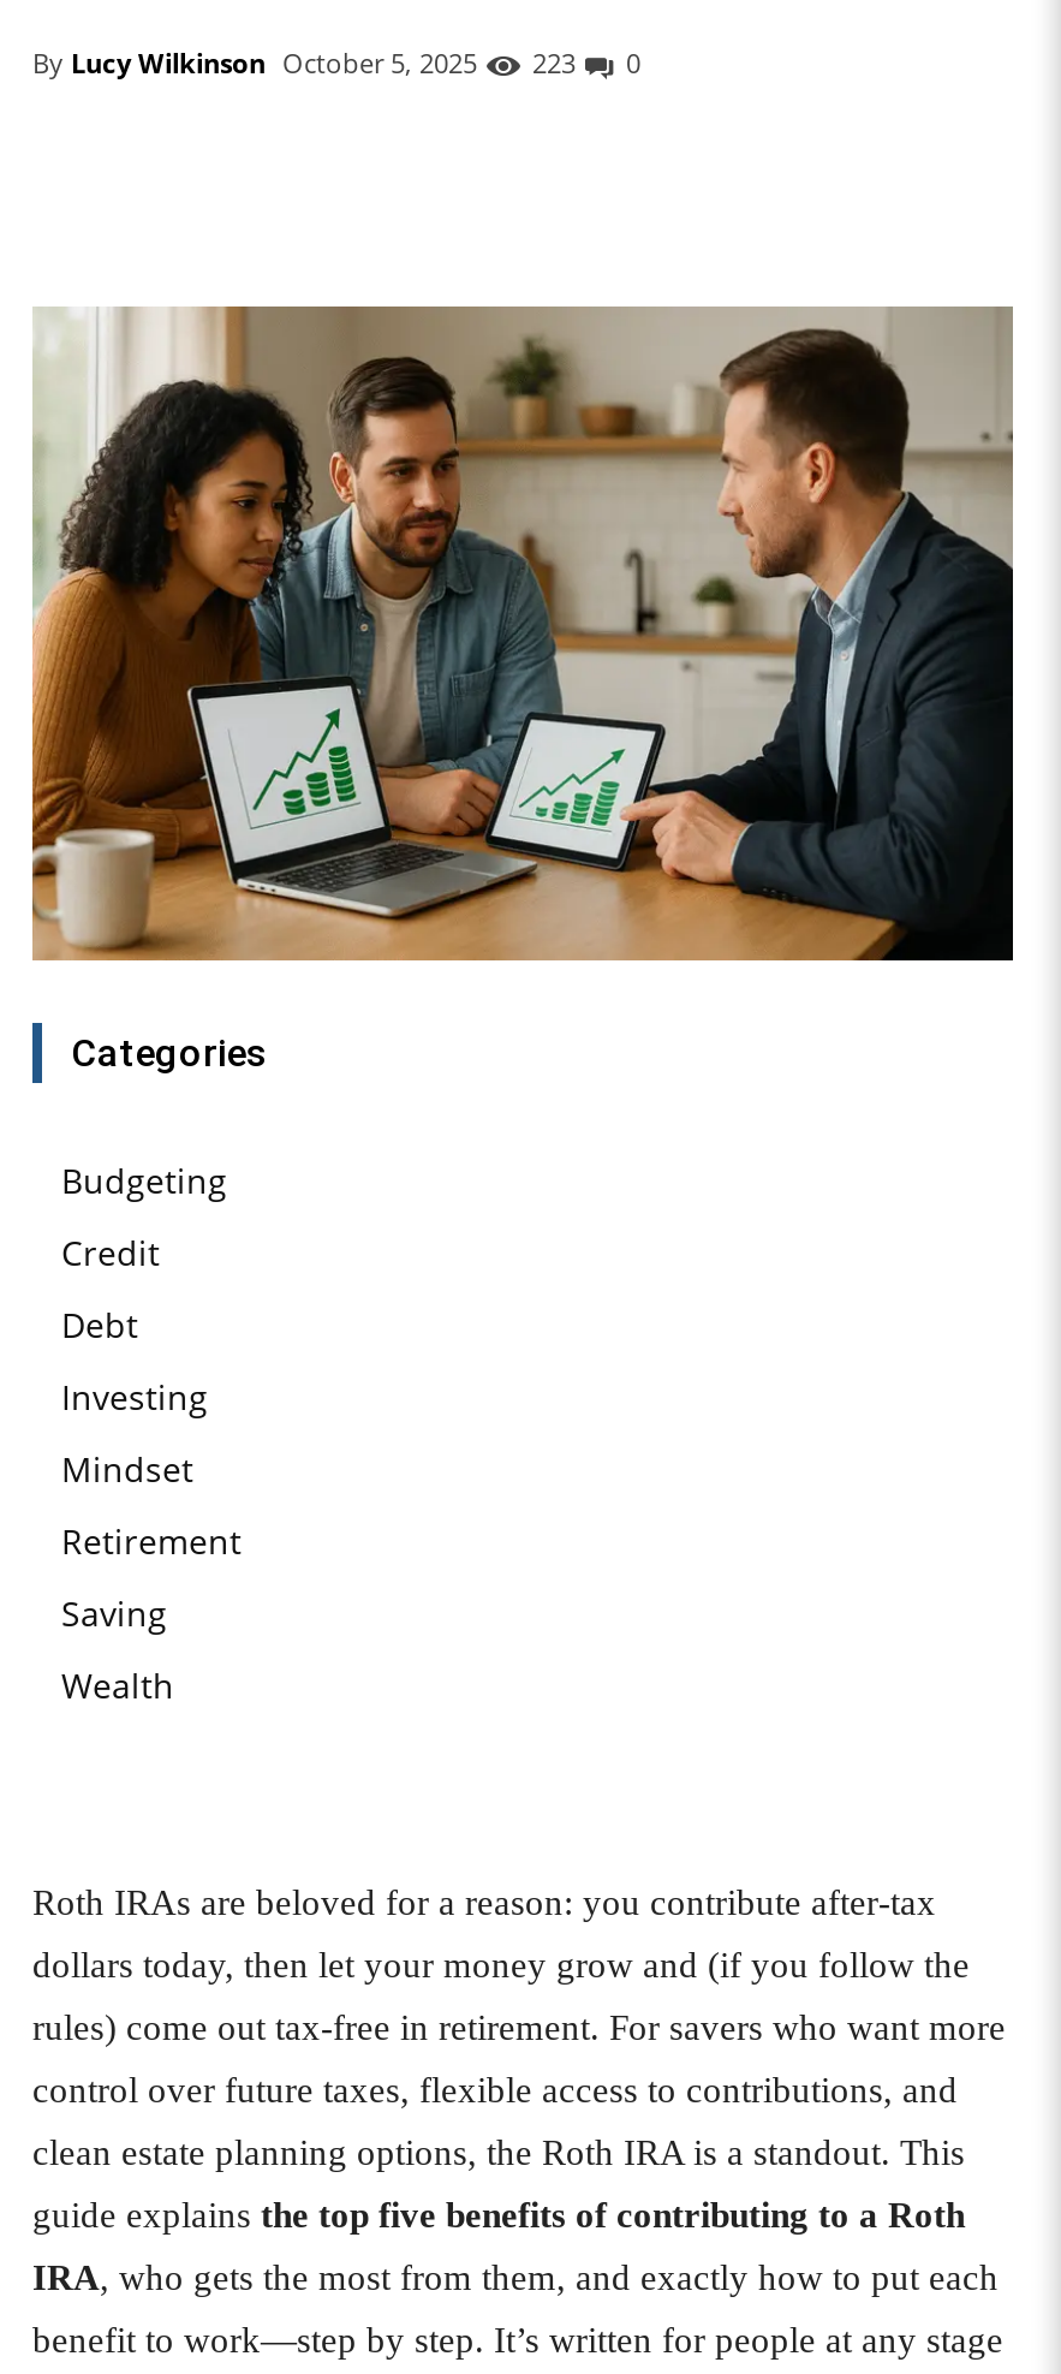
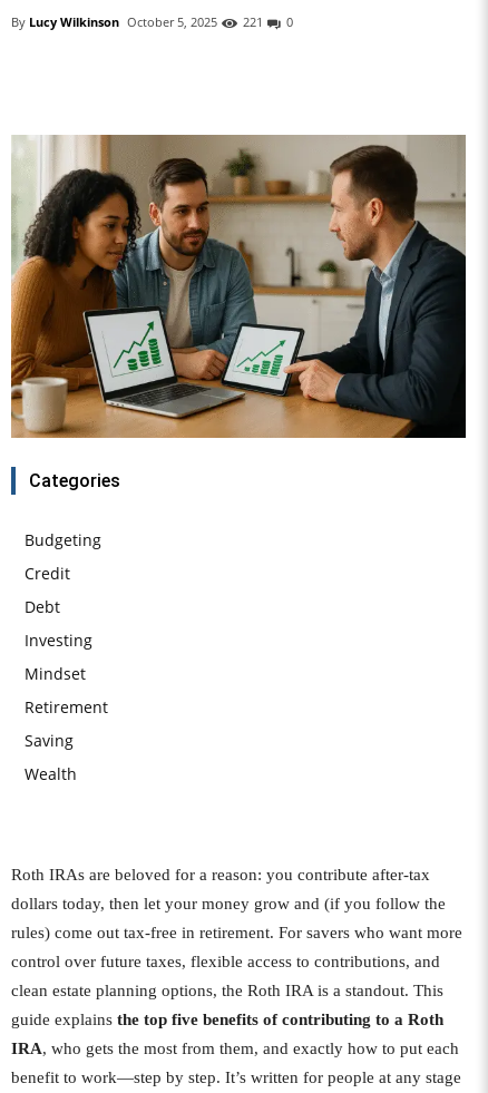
[32,45,640,81] By Lucy Wilkinson October 5, 2025 223 0 -> [11,13,293,30] By Lucy Wilkinson October 5, 2025 221 0

